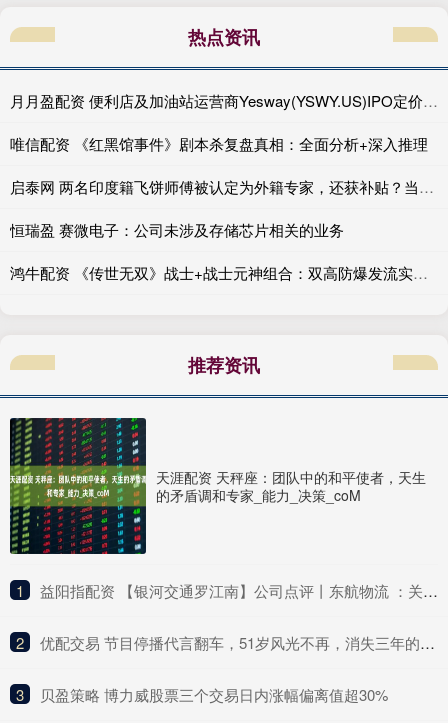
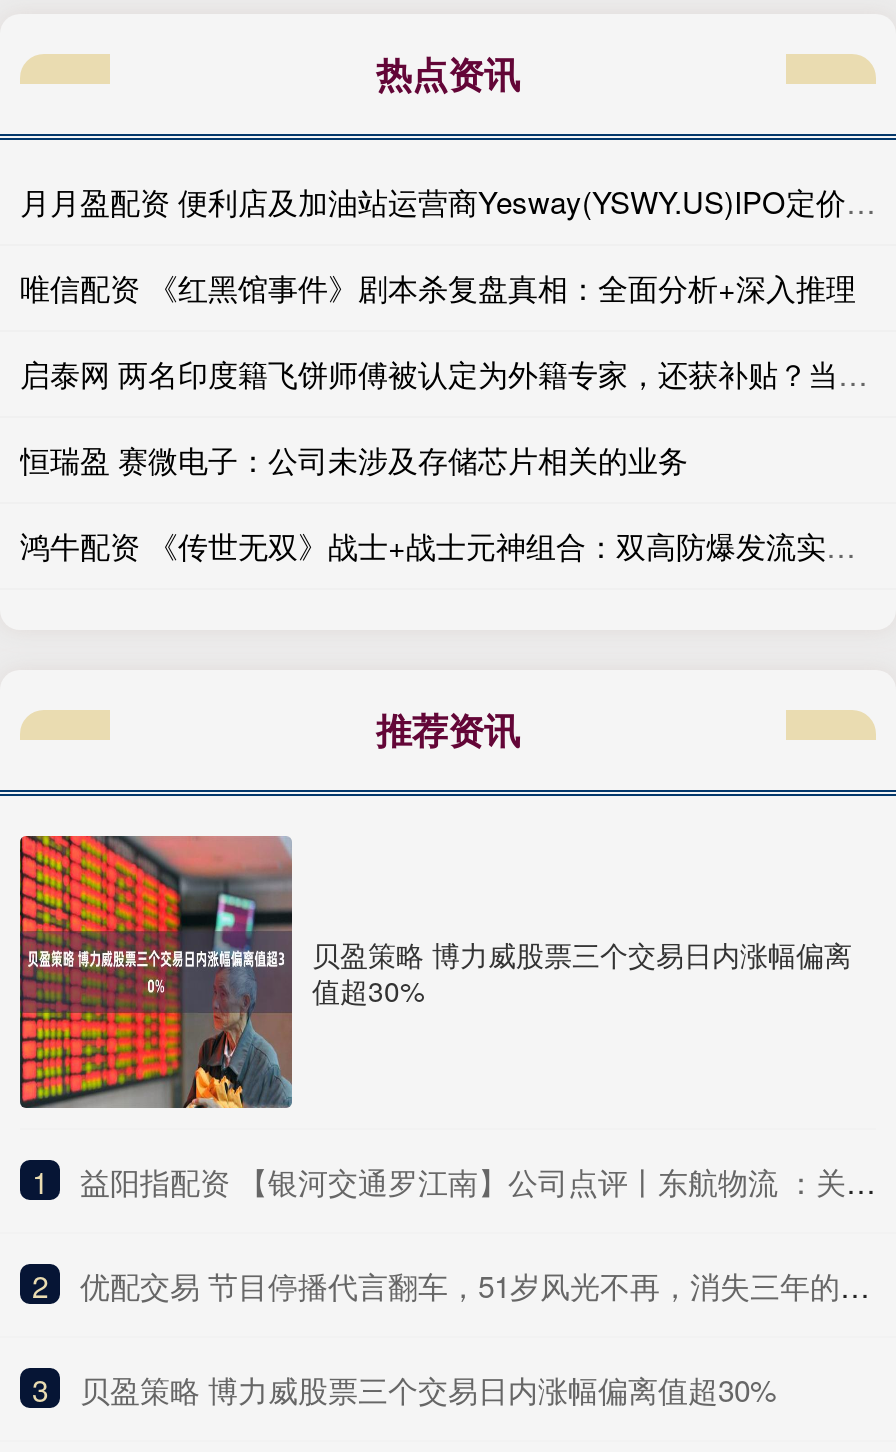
[9,417,426,555] [image] | 天涯配资 天秤座：团队中的和平使者，天生 | 的矛盾调和专家_能力_决策_coM -> [18,834,852,1110] [image] | 贝盈策略 博力威股票三个交易日内涨幅偏离 | 值超30%

